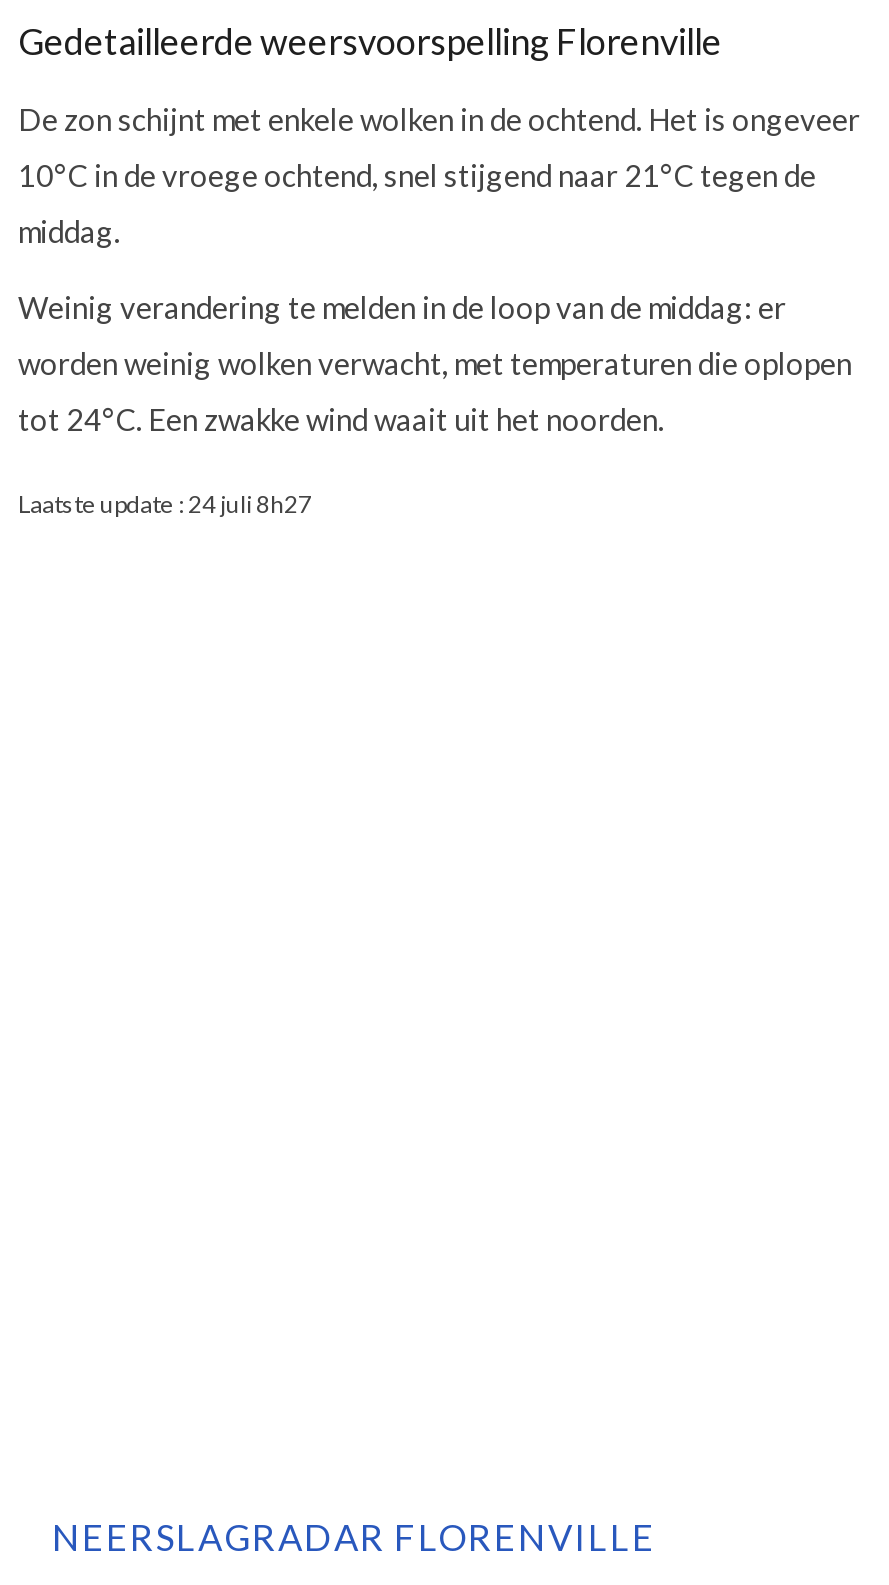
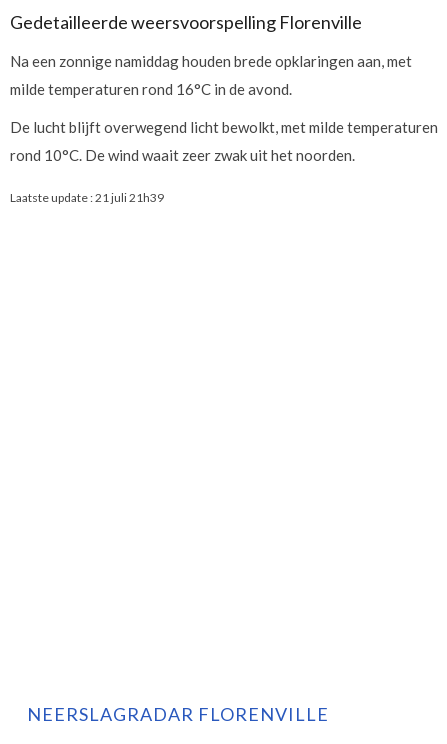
[18,101,860,519] De zon schijnt met enkele wolken in de ochtend. Het is ongeveer | 10°C in de vroege ochtend, snel stijgend naar 21°C tegen de | middag. | Weinig verandering te melden in de loop van de middag: er | worden weinig wolken verwacht, met temperaturen die oplopen | tot 24°C. Een zwakke wind waait uit het noorden. | Laatste update : 24 juli 8h27 -> [10,52,438,205] Na een zonnige namiddag houden brede opklaringen aan, met | milde temperaturen rond 16°C in de avond. | De lucht blijft overwegend licht bewolkt, met milde temperaturen | rond 10°C. De wind waait zeer zwak uit het noorden. | Laatste update : 21 juli 21h39

